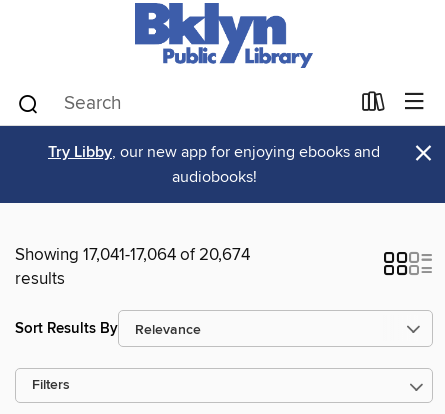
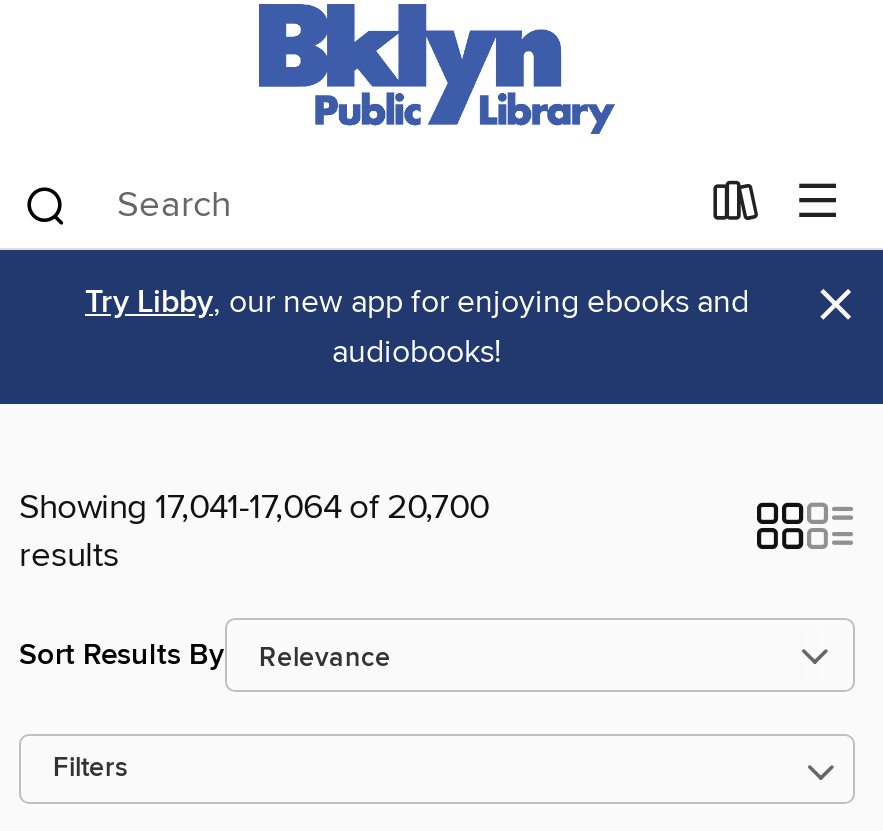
[15,244,250,266] Showing 17,041-17,064 of 20,674 -> [19,486,489,530] Showing 17,041-17,064 of 20,700

